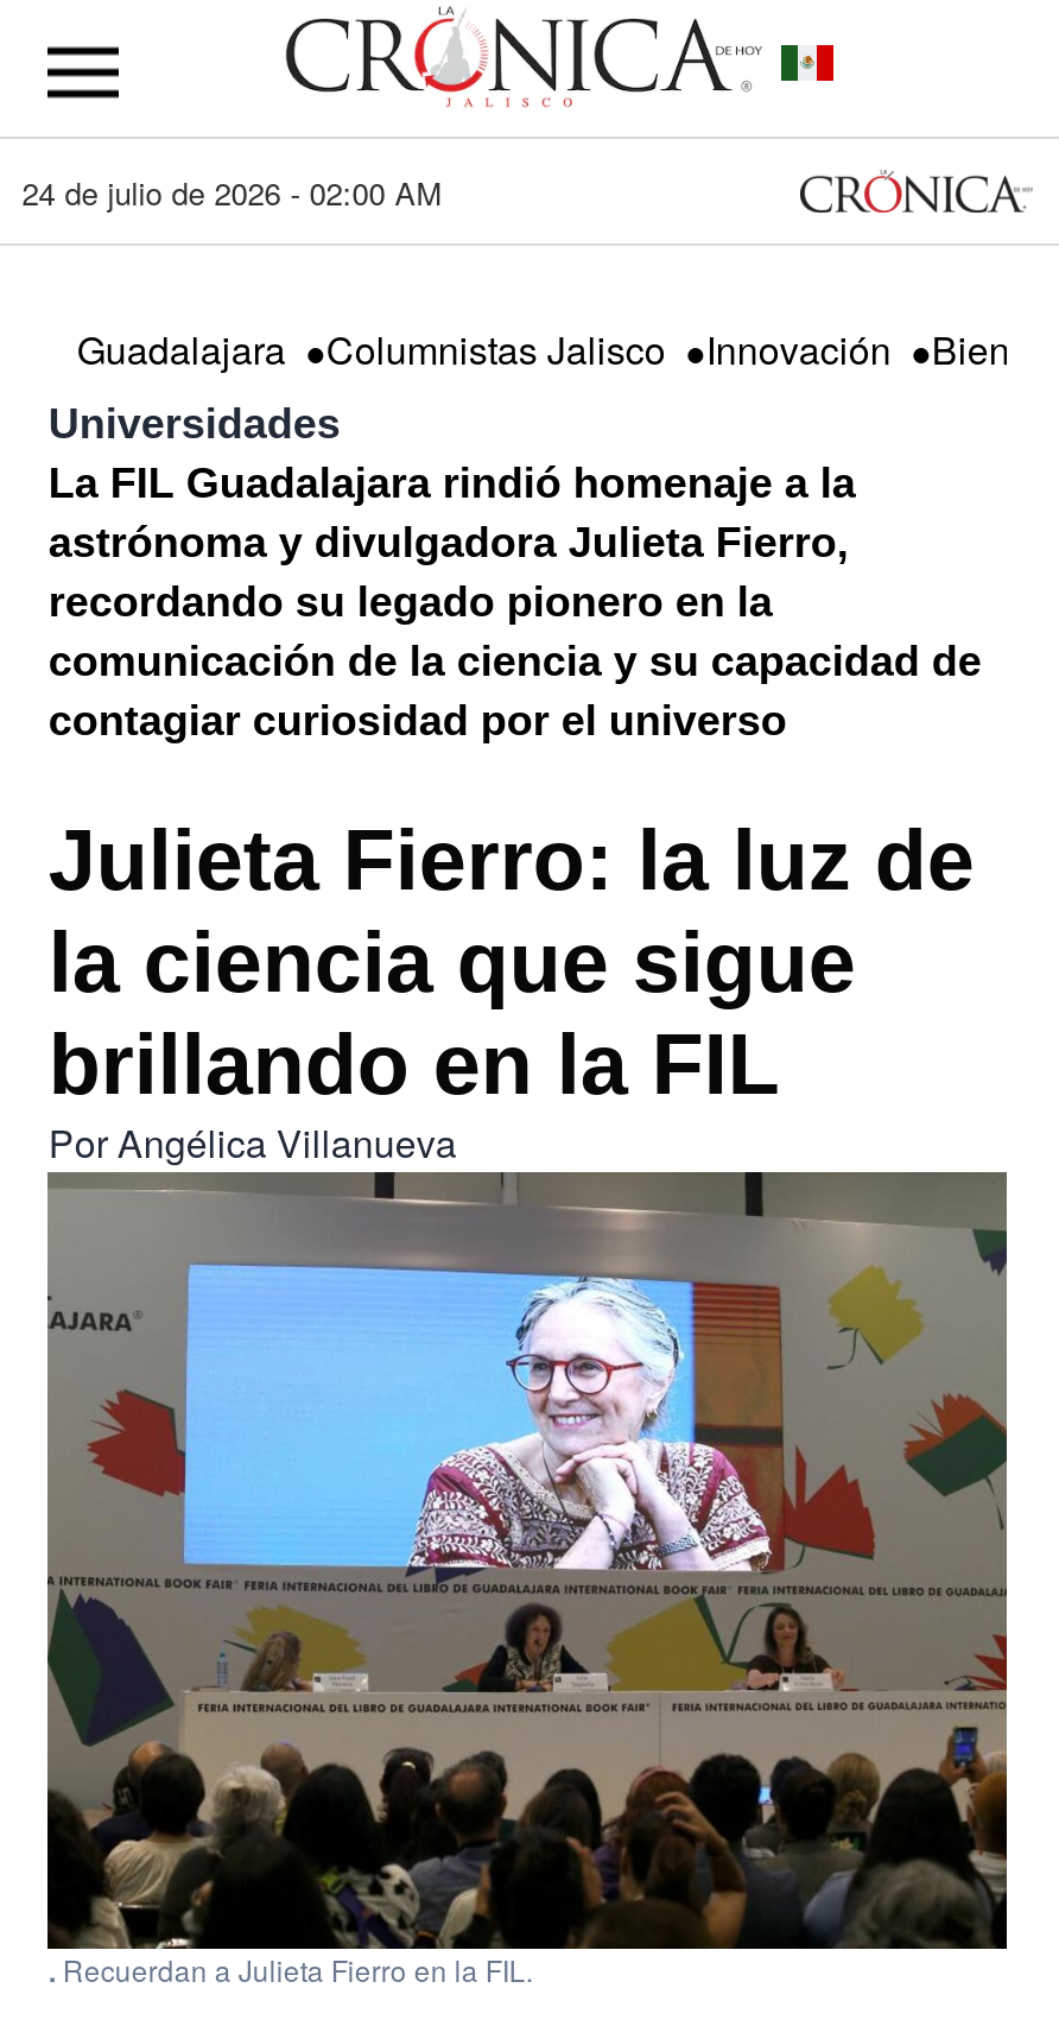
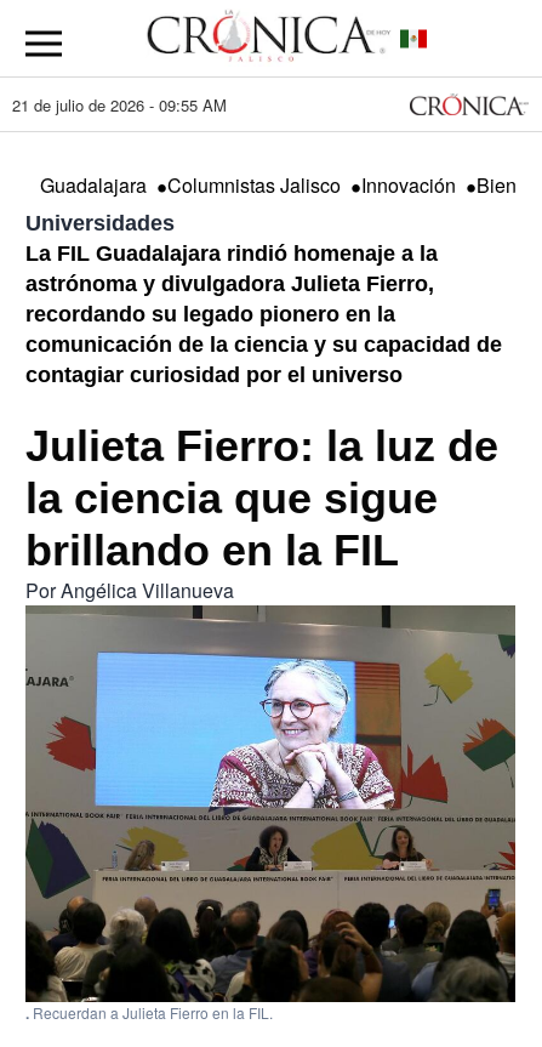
[22,169,442,214] 24 de julio de 2026 - 02:00 AM -> [12,93,227,116] 21 de julio de 2026 - 09:55 AM

